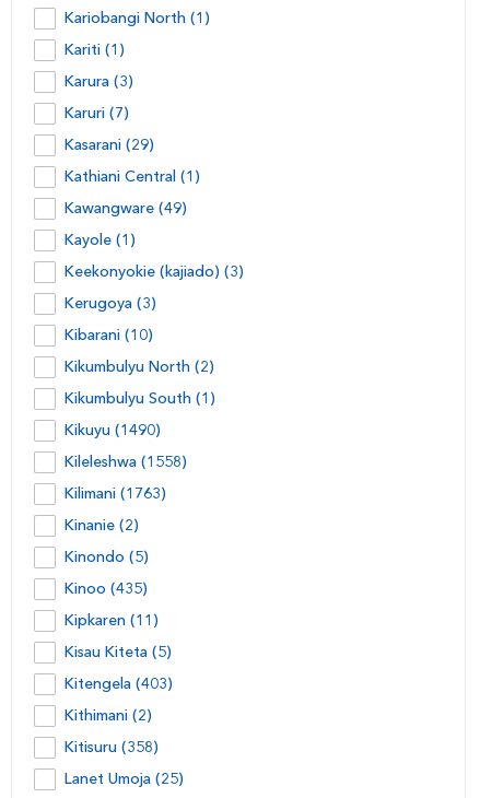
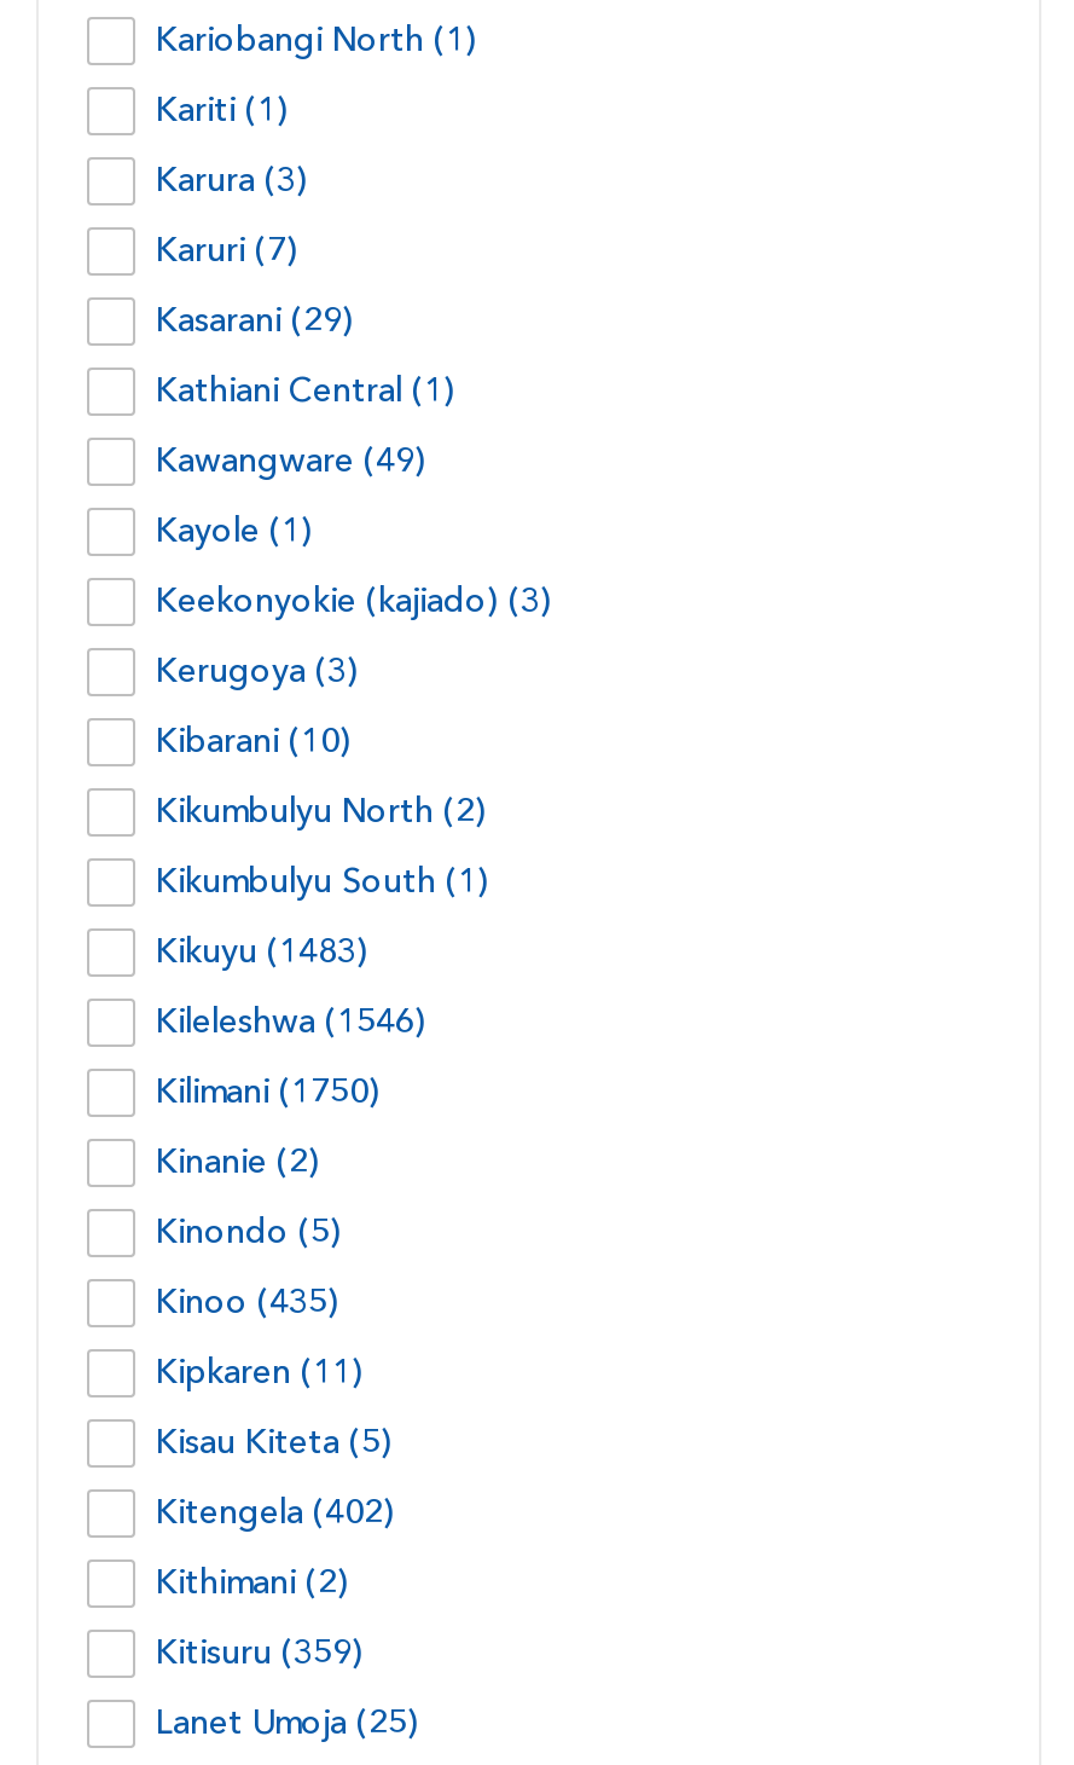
[65,420,161,441] Kikuyu (1490) -> [156,928,368,974] Kikuyu (1483)
[65,451,188,472] Kileleshwa (1558) -> [156,999,426,1044] Kileleshwa (1546)
[65,483,167,504] Kilimani (1763) -> [156,1069,381,1115] Kilimani (1750)
[65,673,173,694] Kitengela (403) -> [156,1489,395,1535] Kitengela (402)
[65,737,159,758] Kitisuru (358) -> [156,1630,364,1676] Kitisuru (359)

